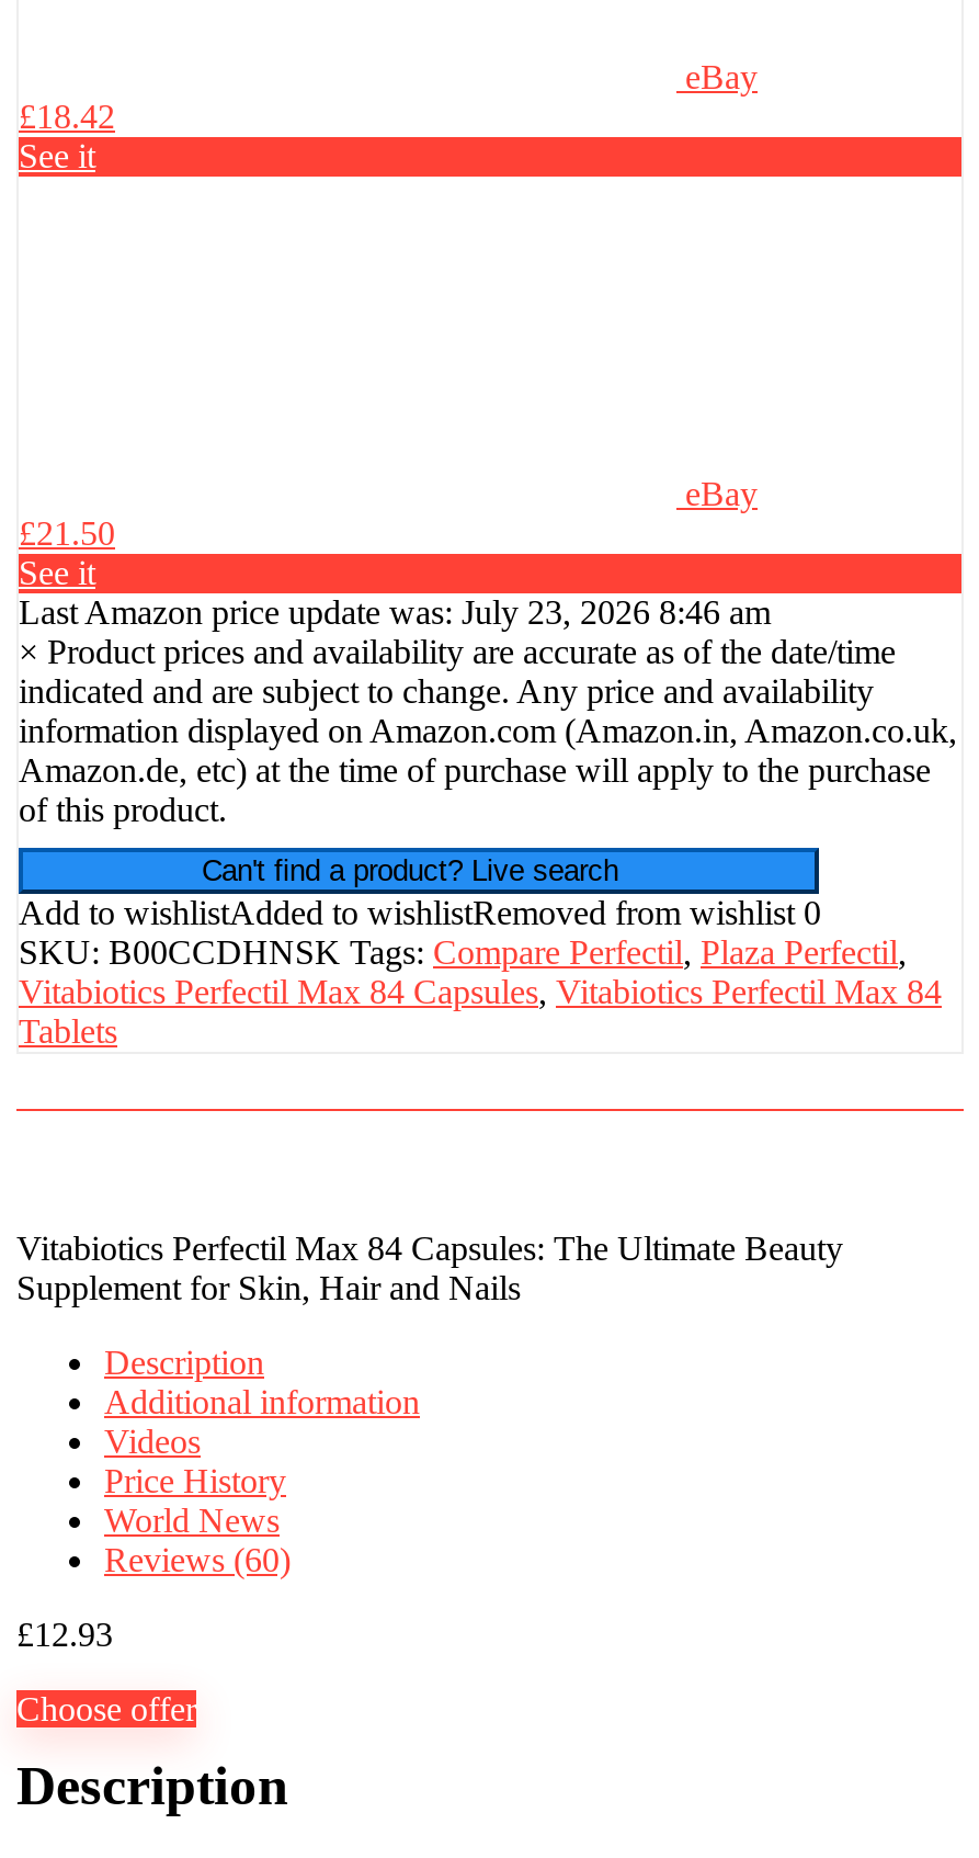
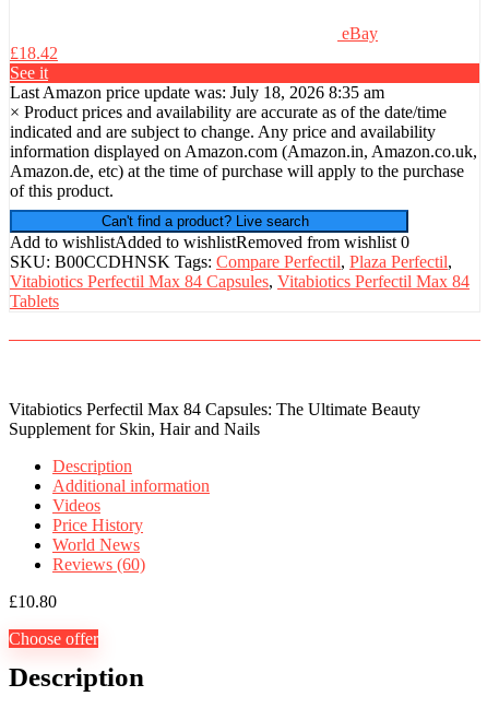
[19,475,771,631] eBay | £21.50 | See it | Last Amazon price update was: July 23, 2026 8:46 am -> [10,83,384,102] Last Amazon price update was: July 18, 2026 8:35 am
[16,1616,113,1653] £12.93 -> [9,592,57,611] £10.80

